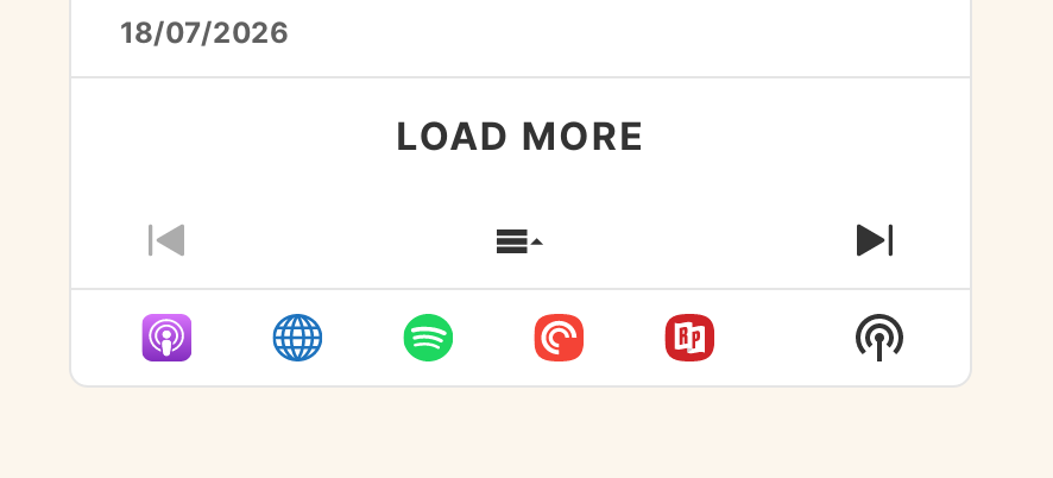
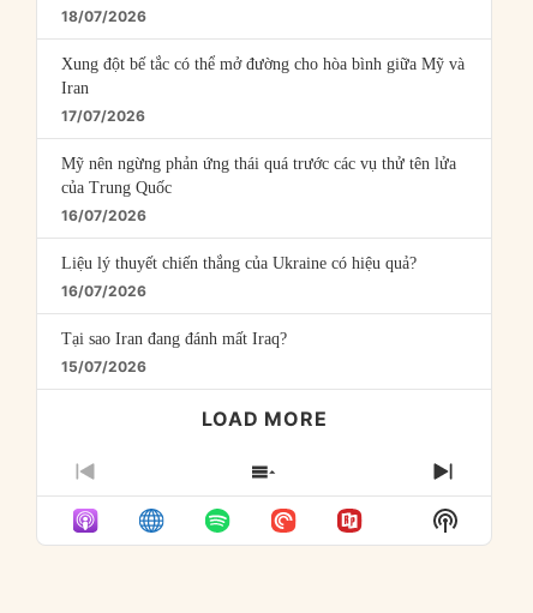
none -> [62,55,465,376] Xung đột bế tắc có thể mở đường cho hòa bình giữa Mỹ và | Iran | 17/07/2026 | Mỹ nên ngừng phản ứng thái quá trước các vụ thử tên lửa | của Trung Quốc | 16/07/2026 | Liệu lý thuyết chiến thắng của Ukraine có hiệu quả? | 16/07/2026 | Tại sao Iran đang đánh mất Iraq? | 15/07/2026

